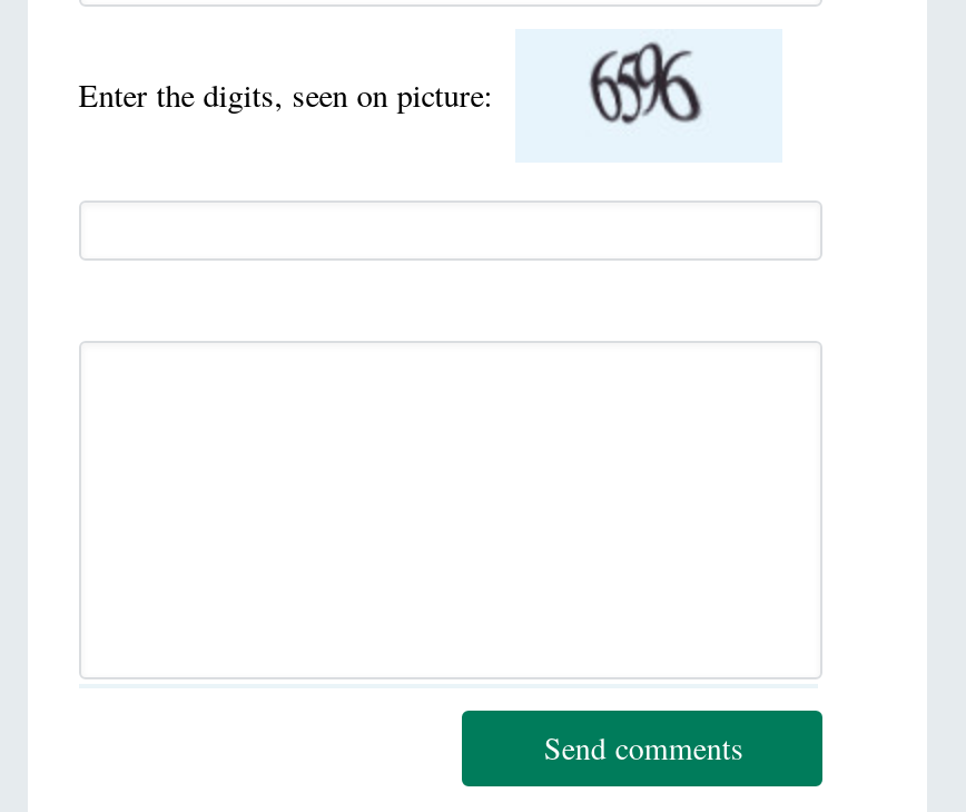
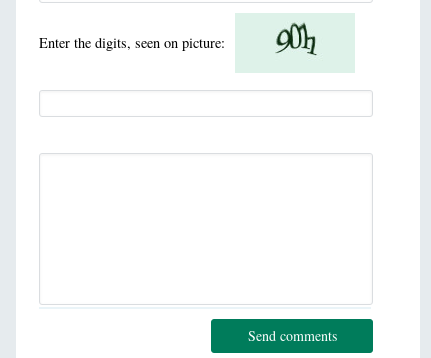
[589,40,702,125] [image] -> [269,20,318,55] [image]

